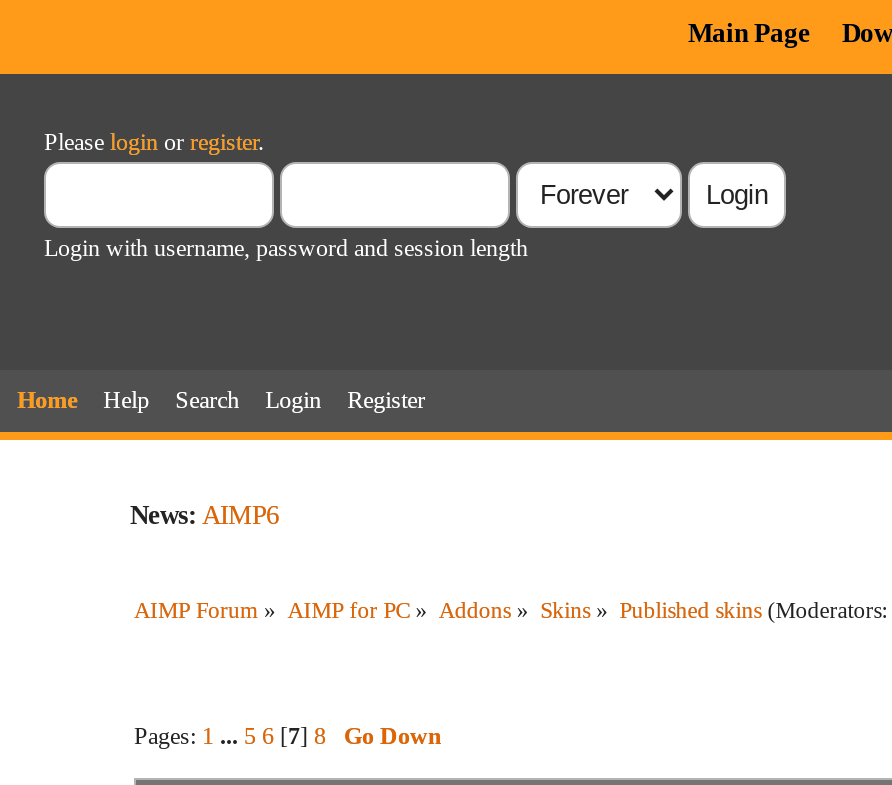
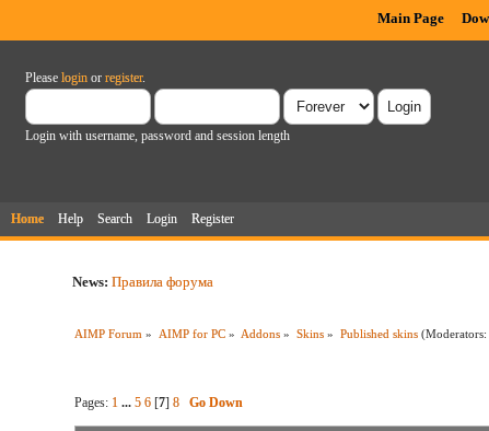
[130,500,280,530] News: AIMP6 -> [72,273,213,290] News: Правила форума

